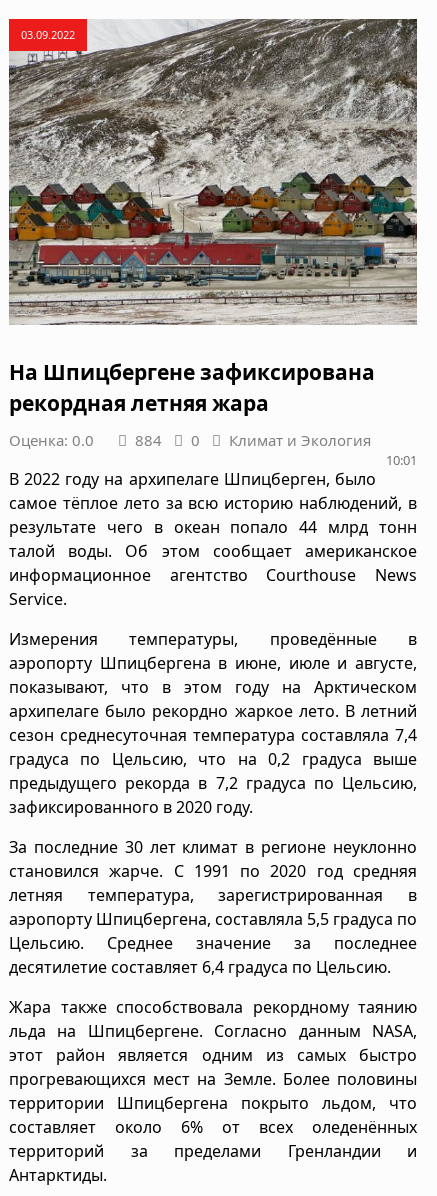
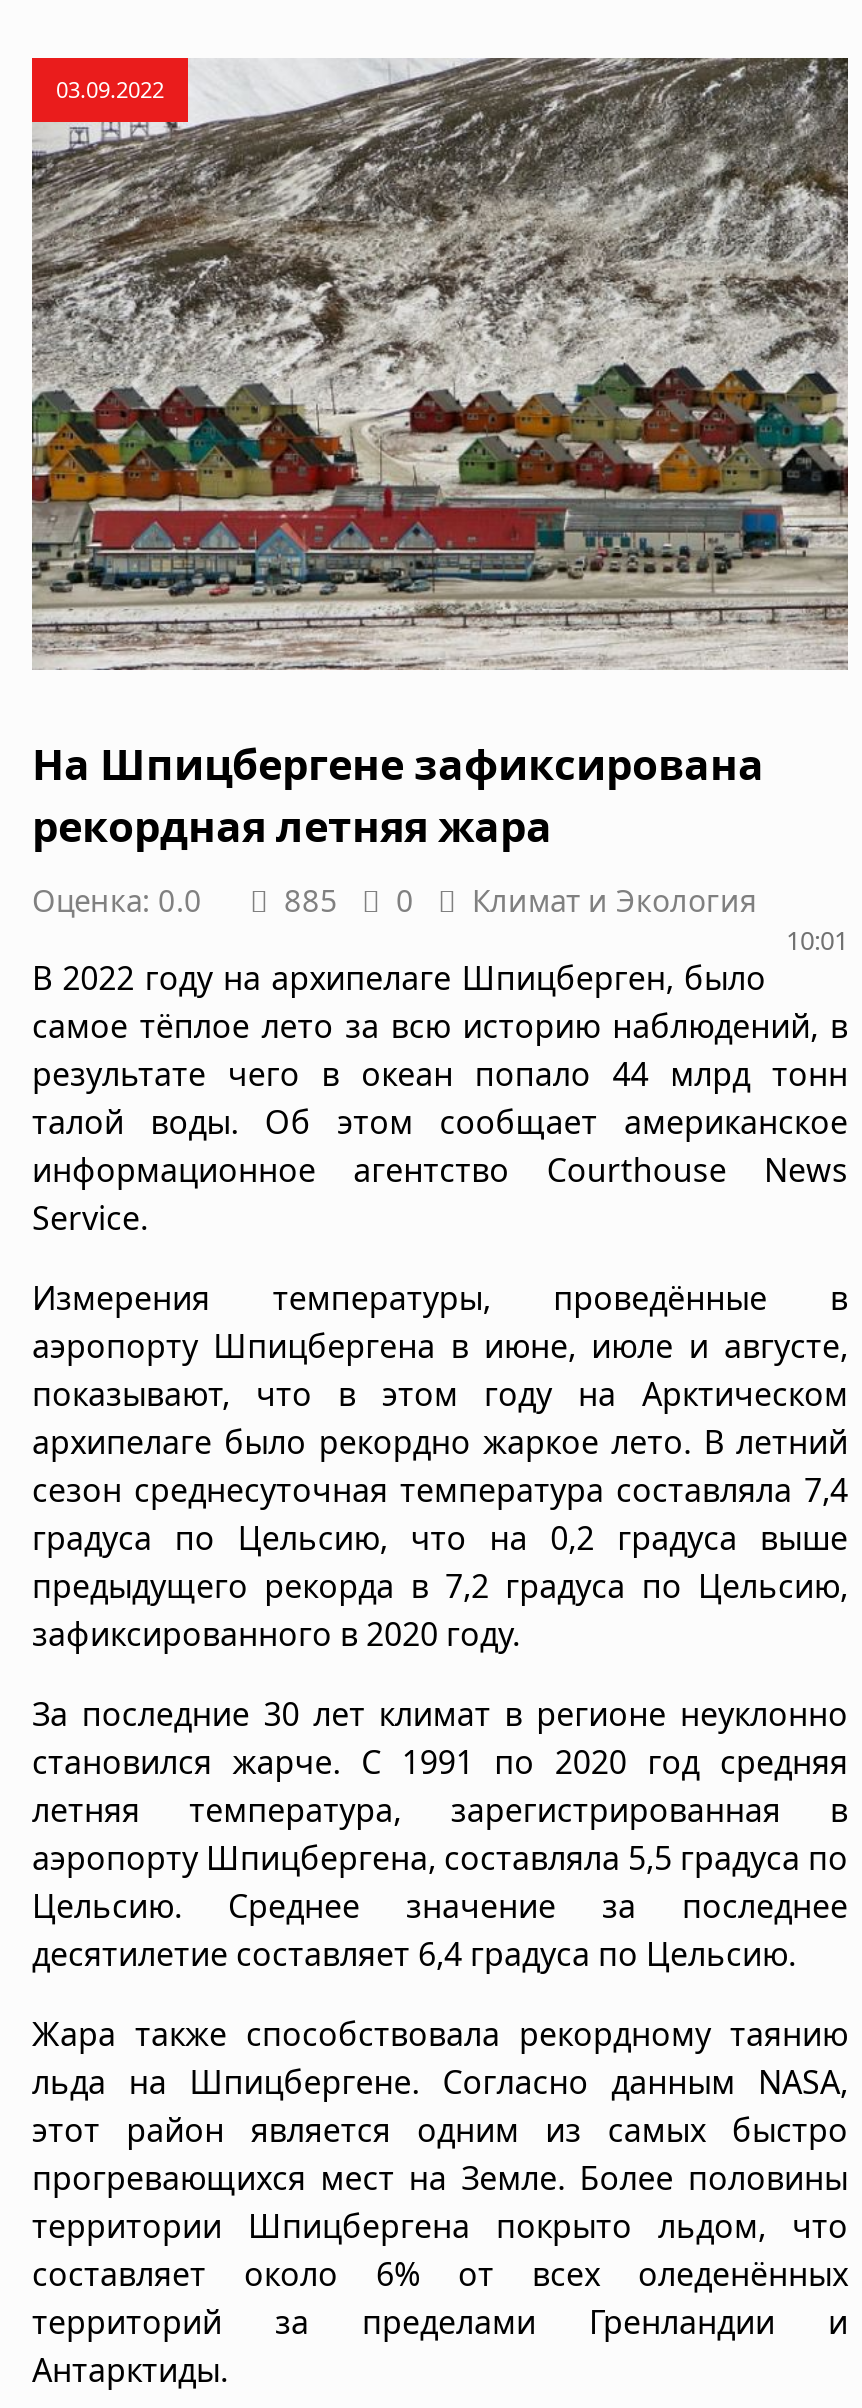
[9,430,371,450] Оценка: 0.0 884 0 Климат и Экология -> [32,880,756,920] Оценка: 0.0 885 0 Климат и Экология

